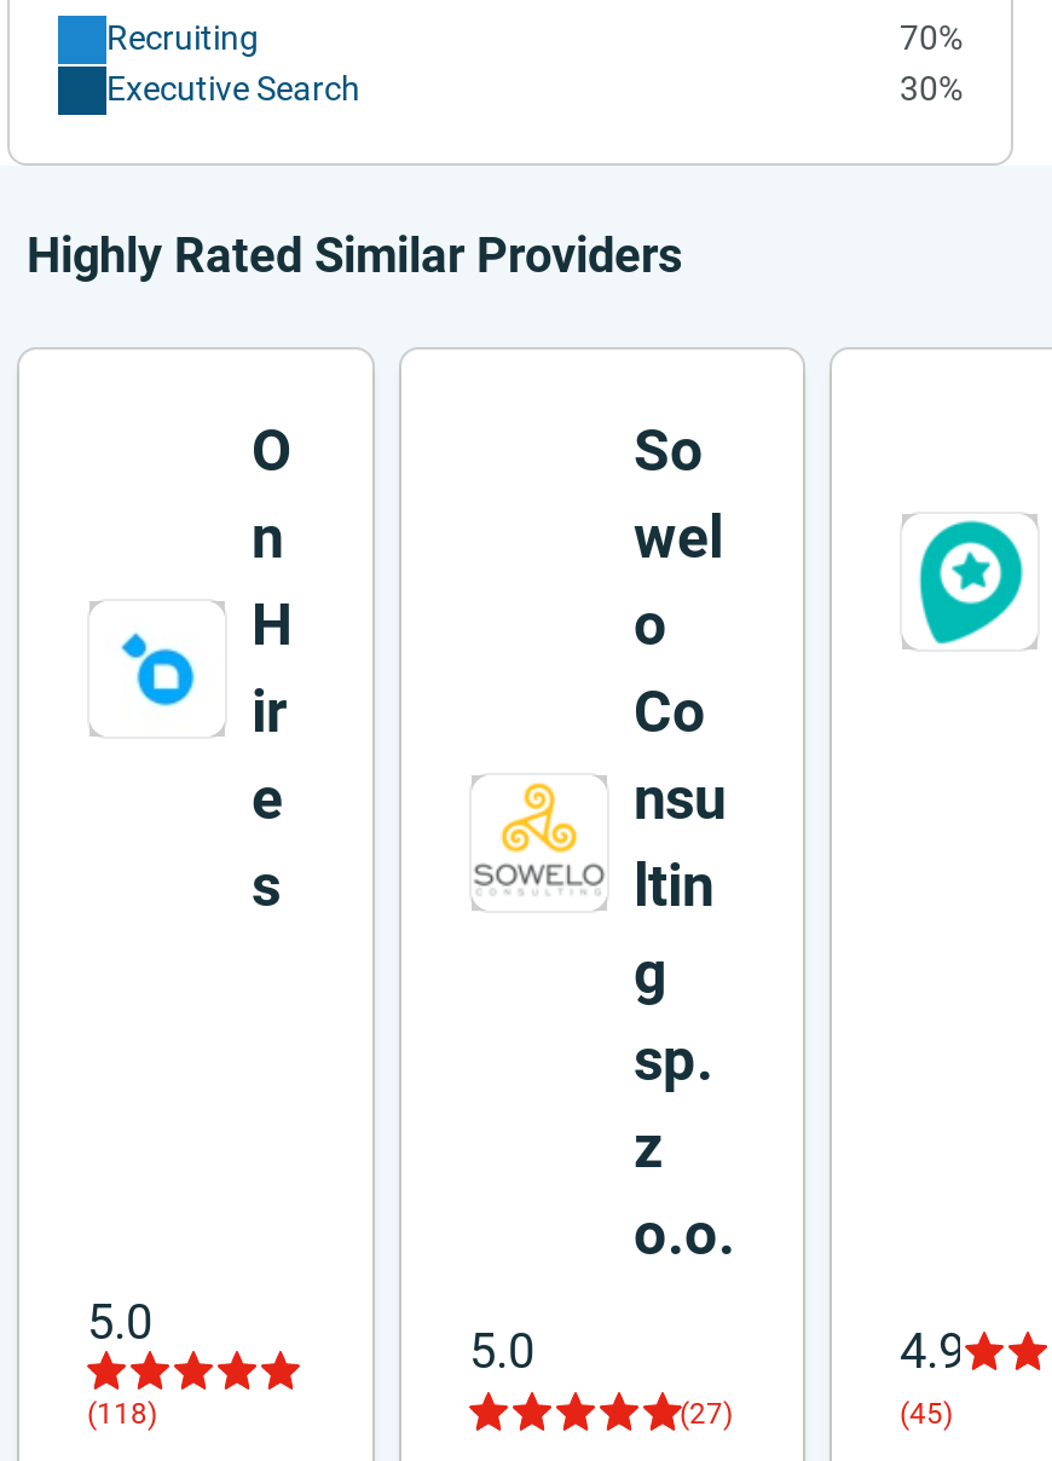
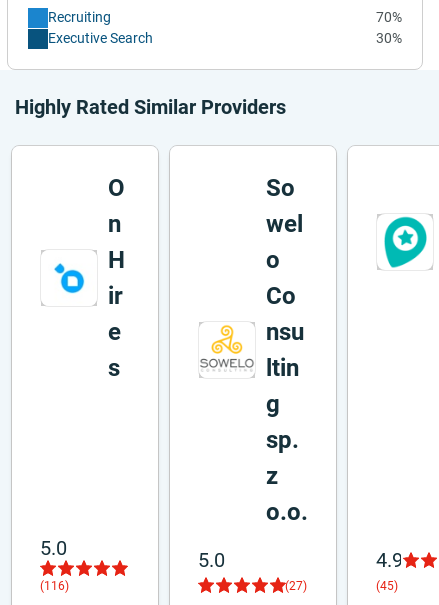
[87,1397,157,1431] (118) -> [40,579,69,593] (116)

